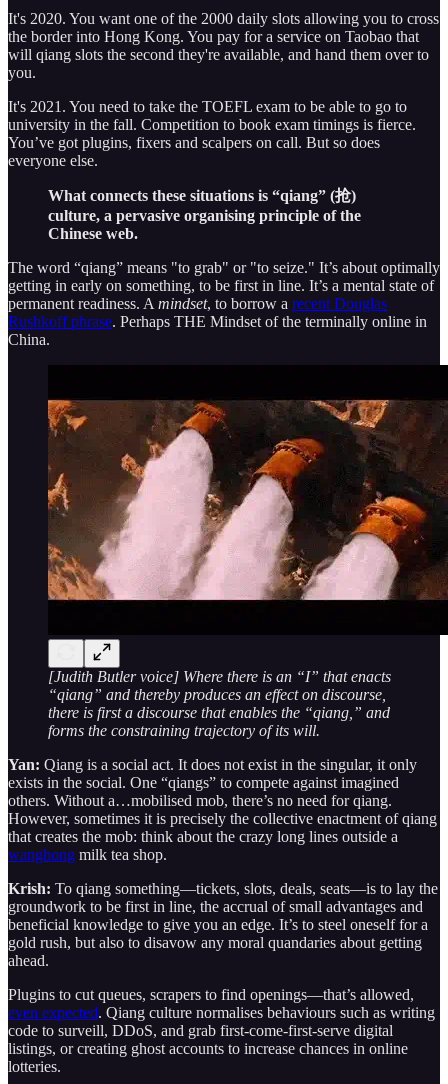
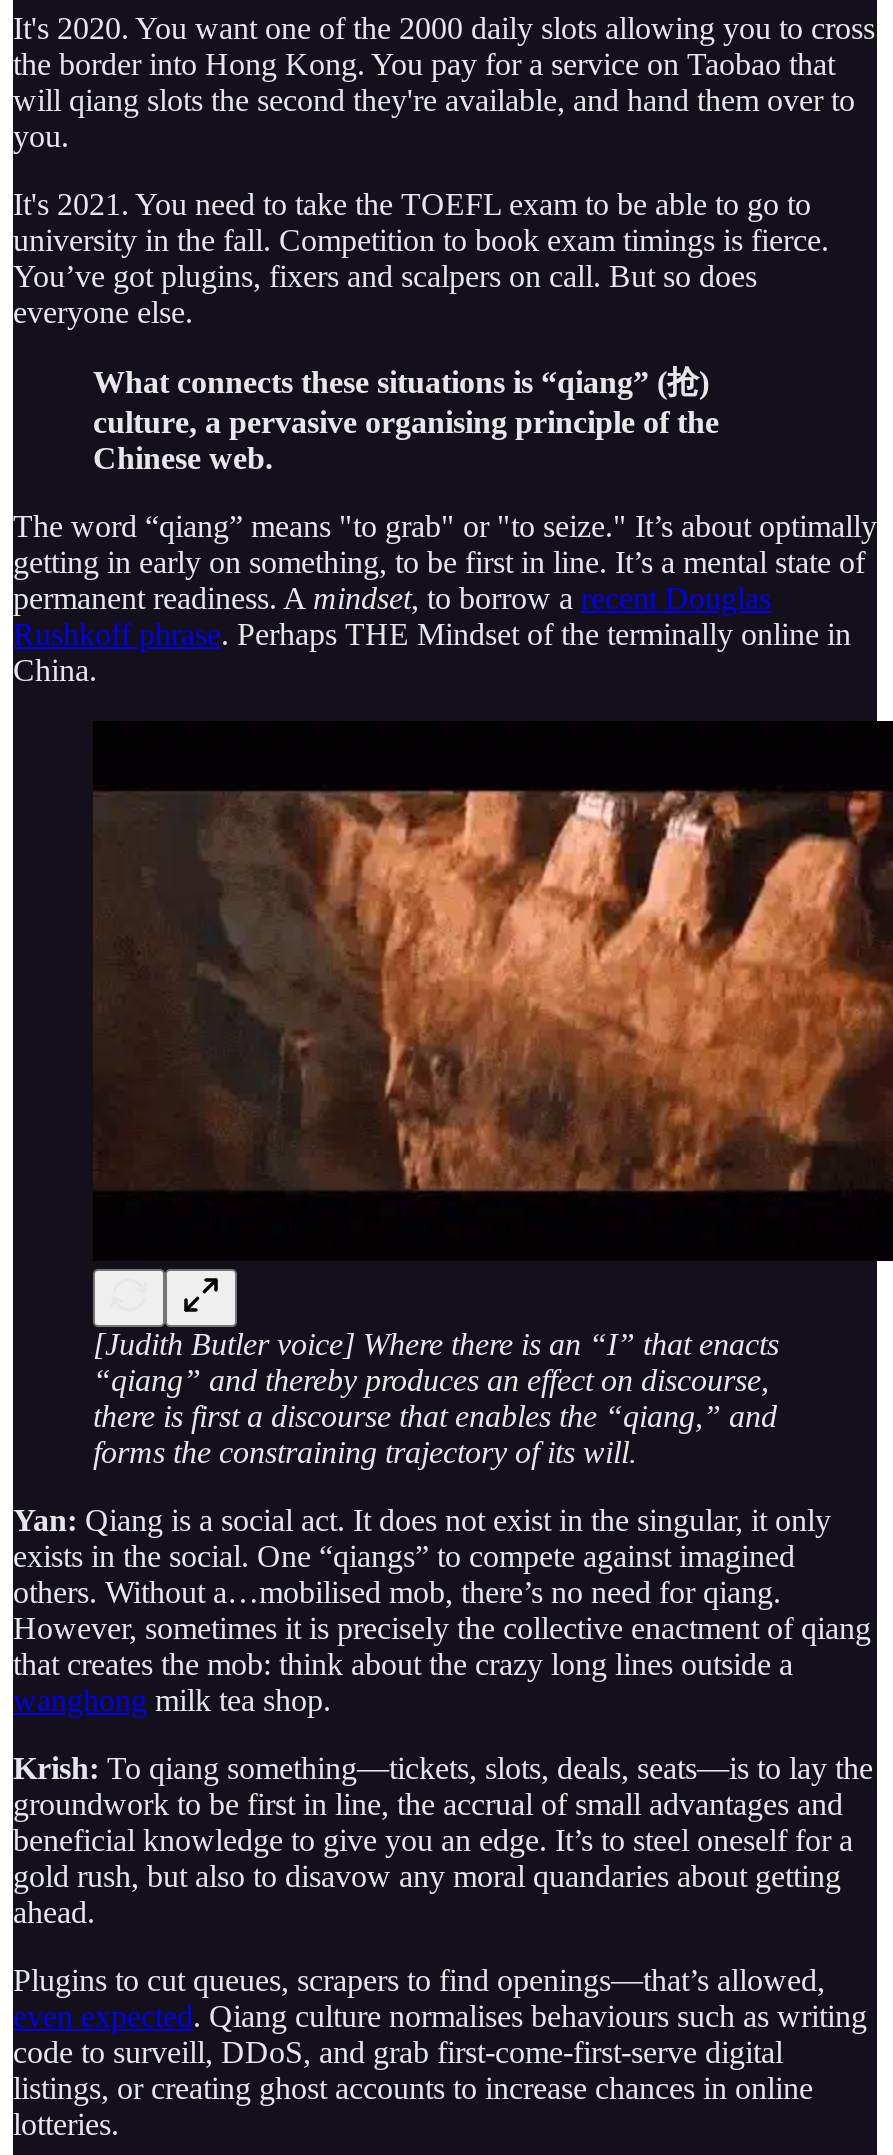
[47,399,445,601] [image] -> [93,789,887,1193] [image]

